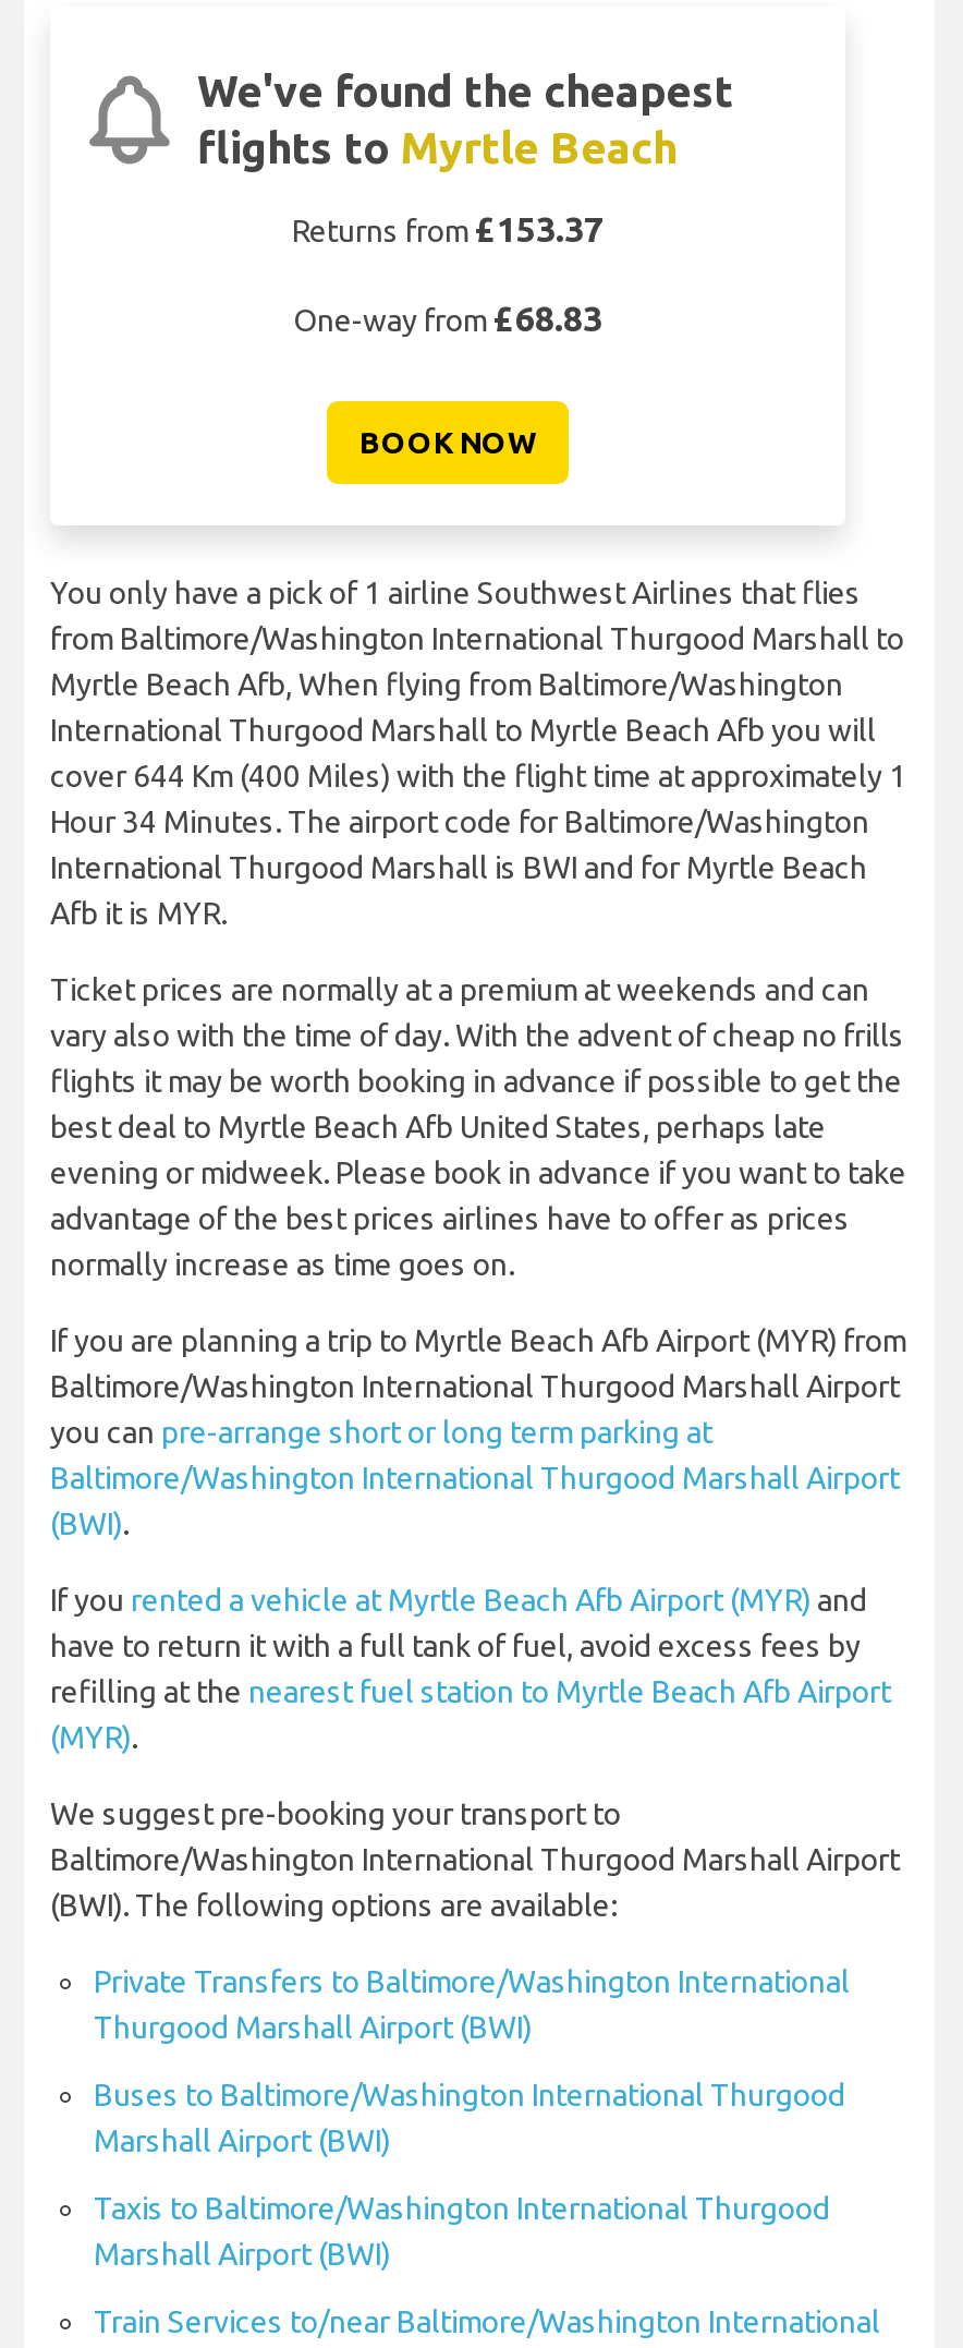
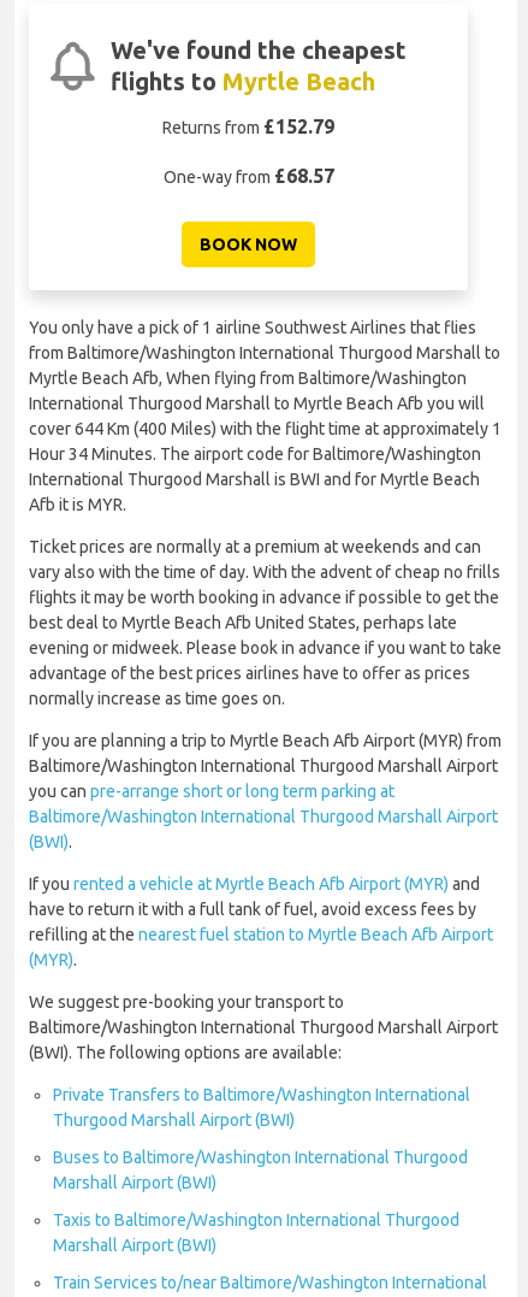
[292,210,604,249] Returns from £153.37 -> [162,116,334,137] Returns from £152.79
[293,299,602,338] One-way from £68.83 -> [163,165,334,187] One-way from £68.57

